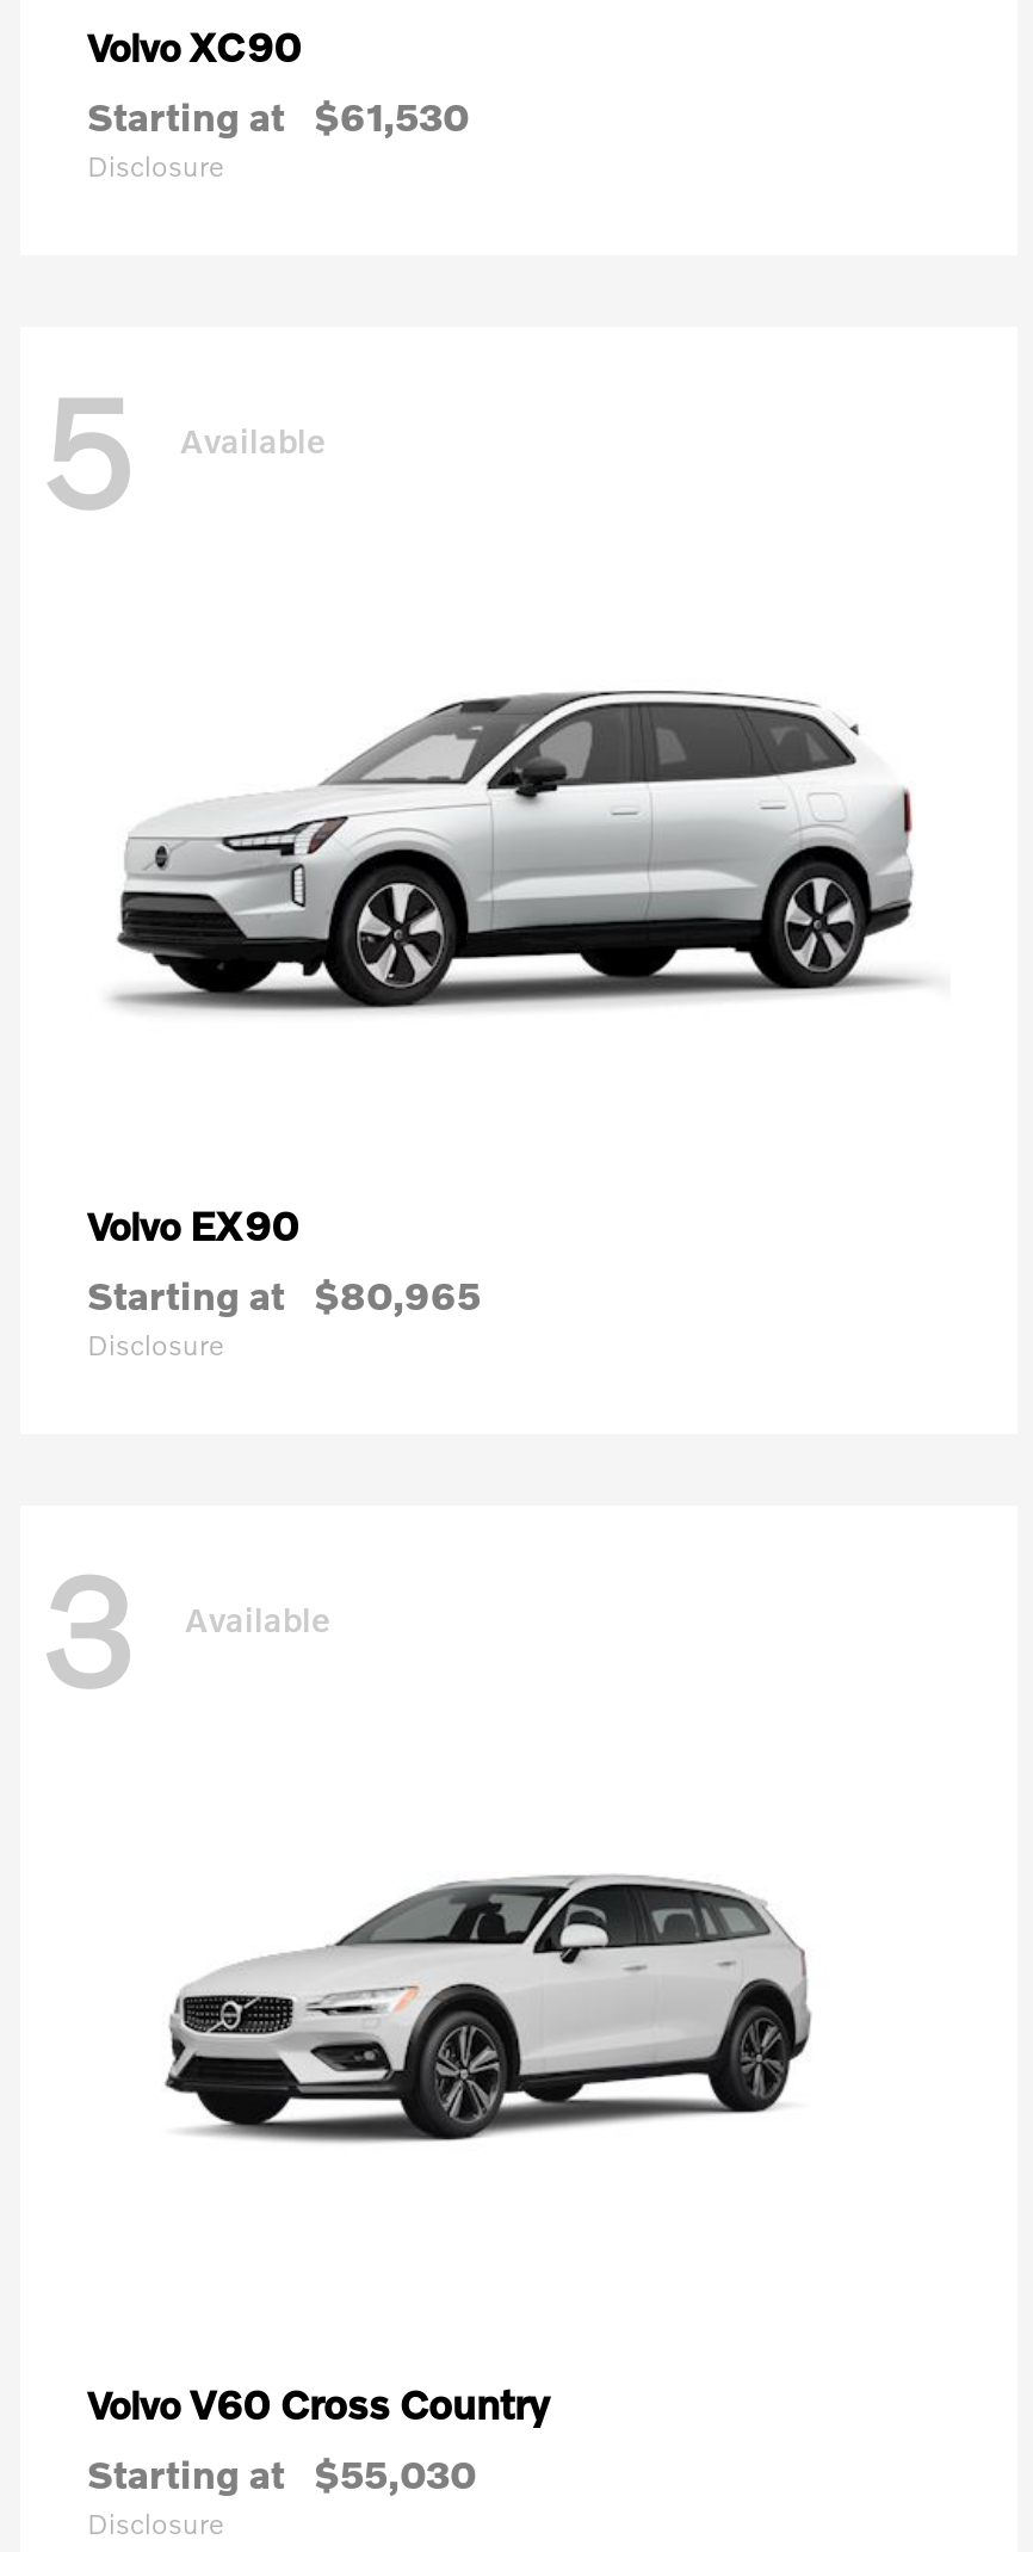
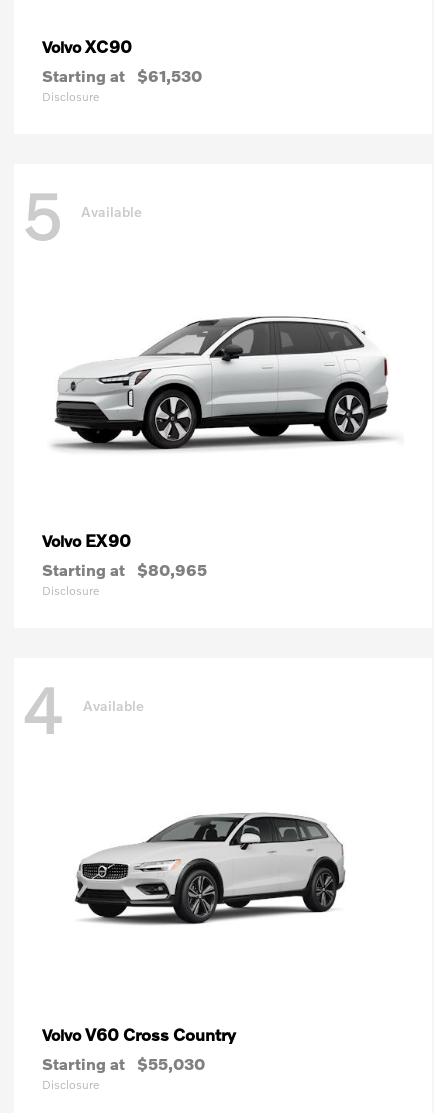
[39,1537,330,1721] 3 Available -> [22,671,144,748] 4 Available

